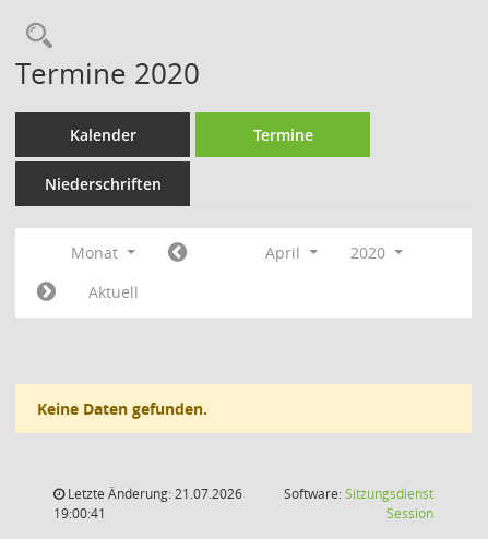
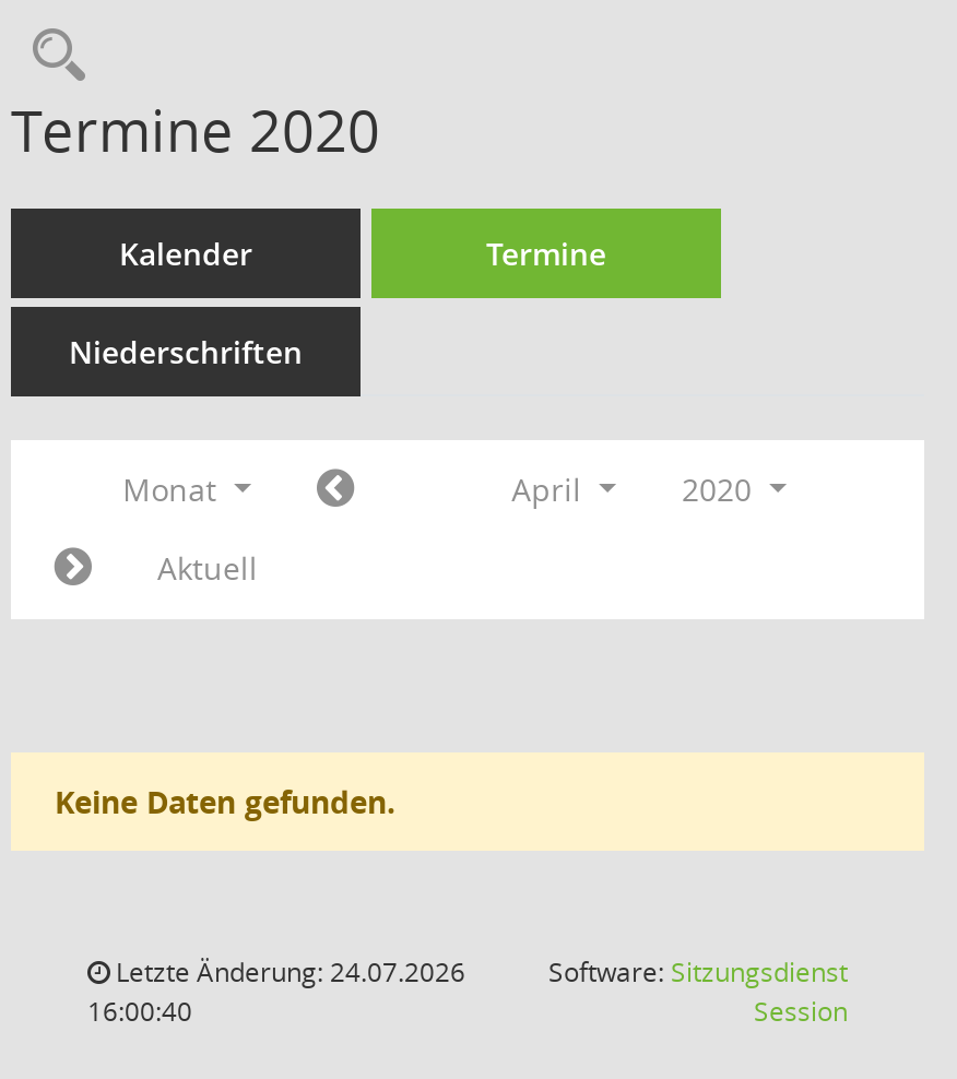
[64,484,242,503] Letzte Änderung: 21.07.2026 -> [109,953,465,991] Letzte Änderung: 24.07.2026
[53,504,106,523] 19:00:41 -> [87,993,192,1030] 16:00:40

